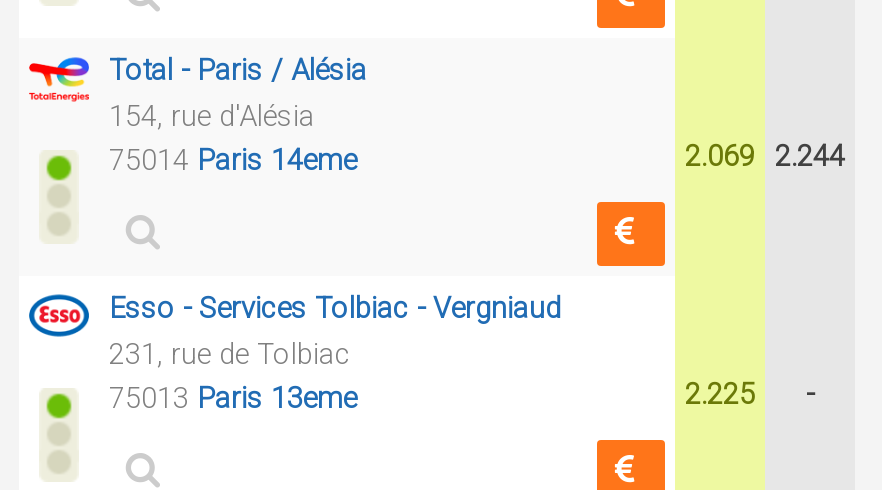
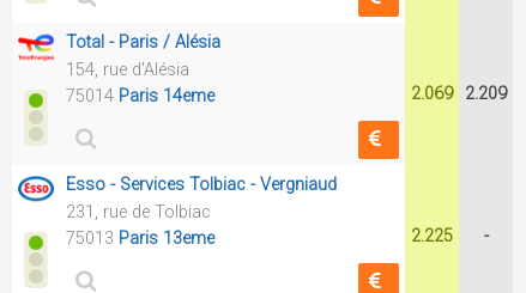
[685,140,845,174] 2.069 2.244 -> [411,84,507,104] 2.069 2.209

